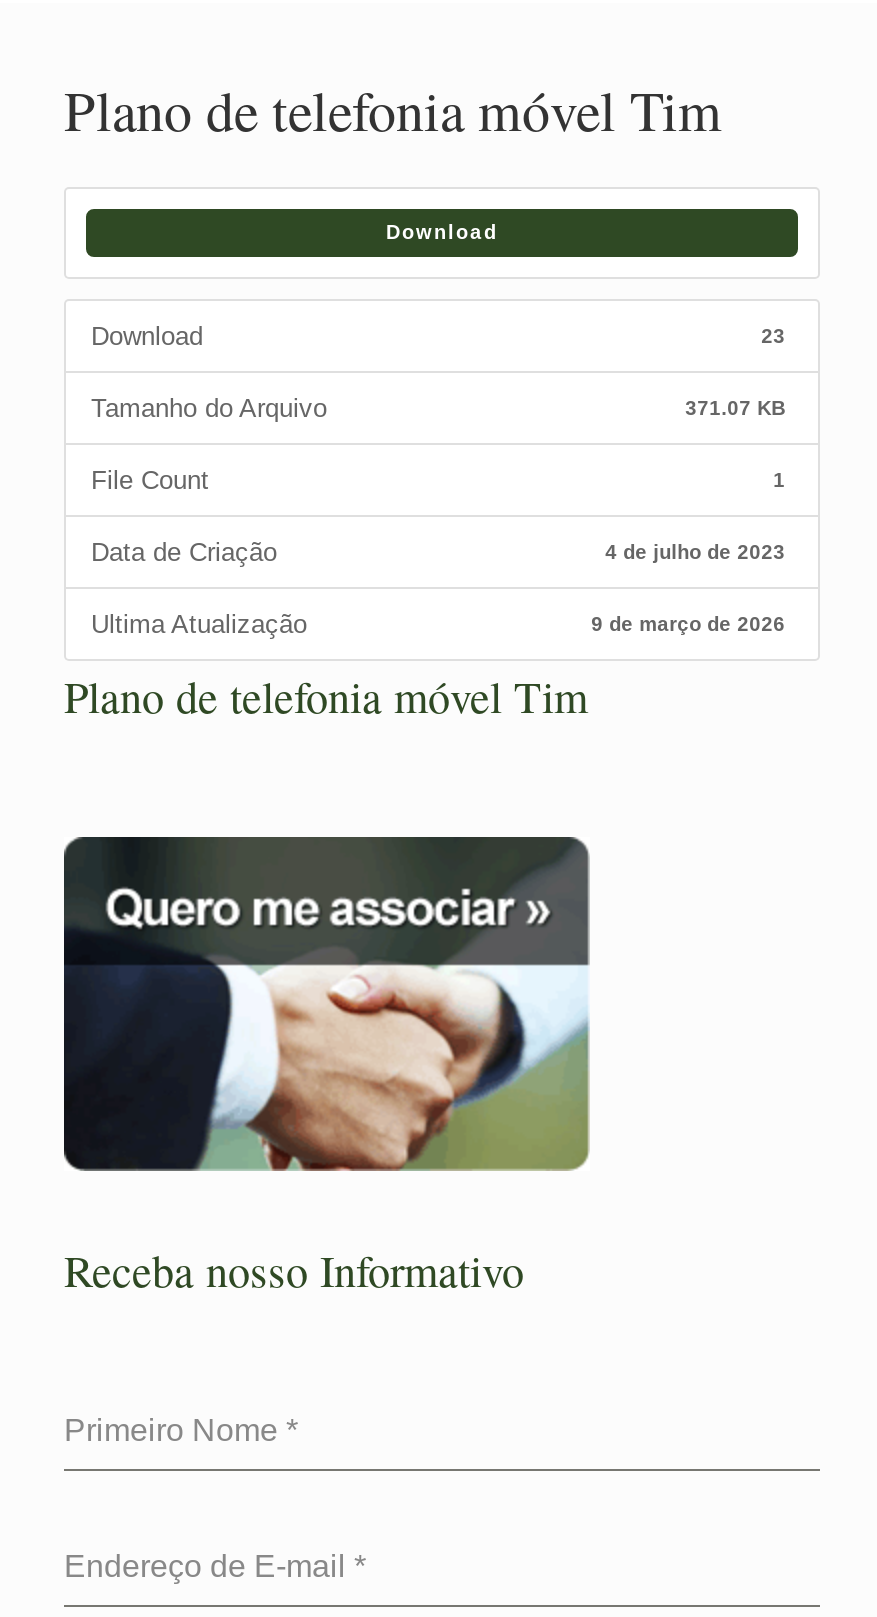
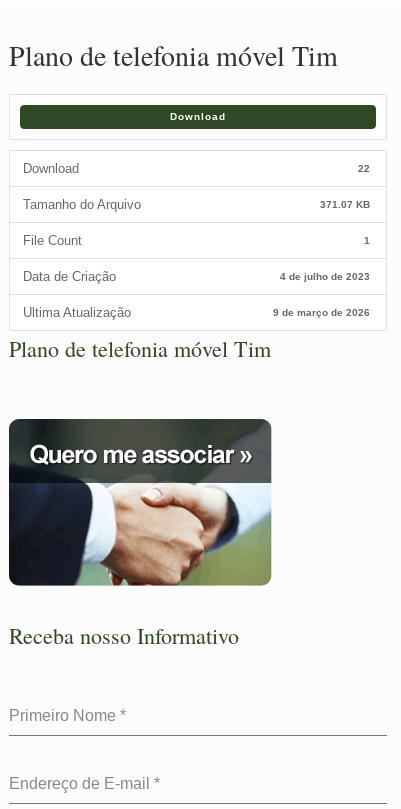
[761,325,785,347] 23 -> [358,163,370,174] 22

